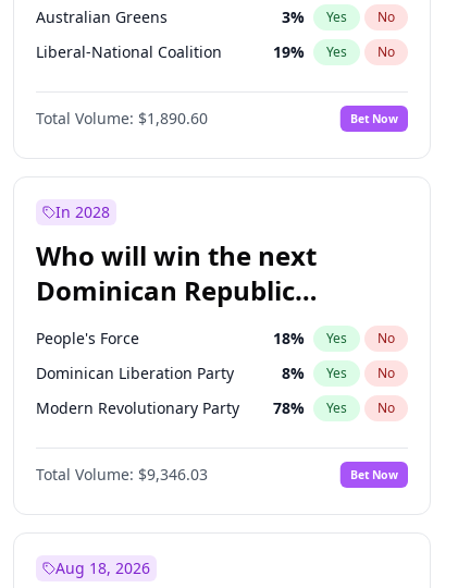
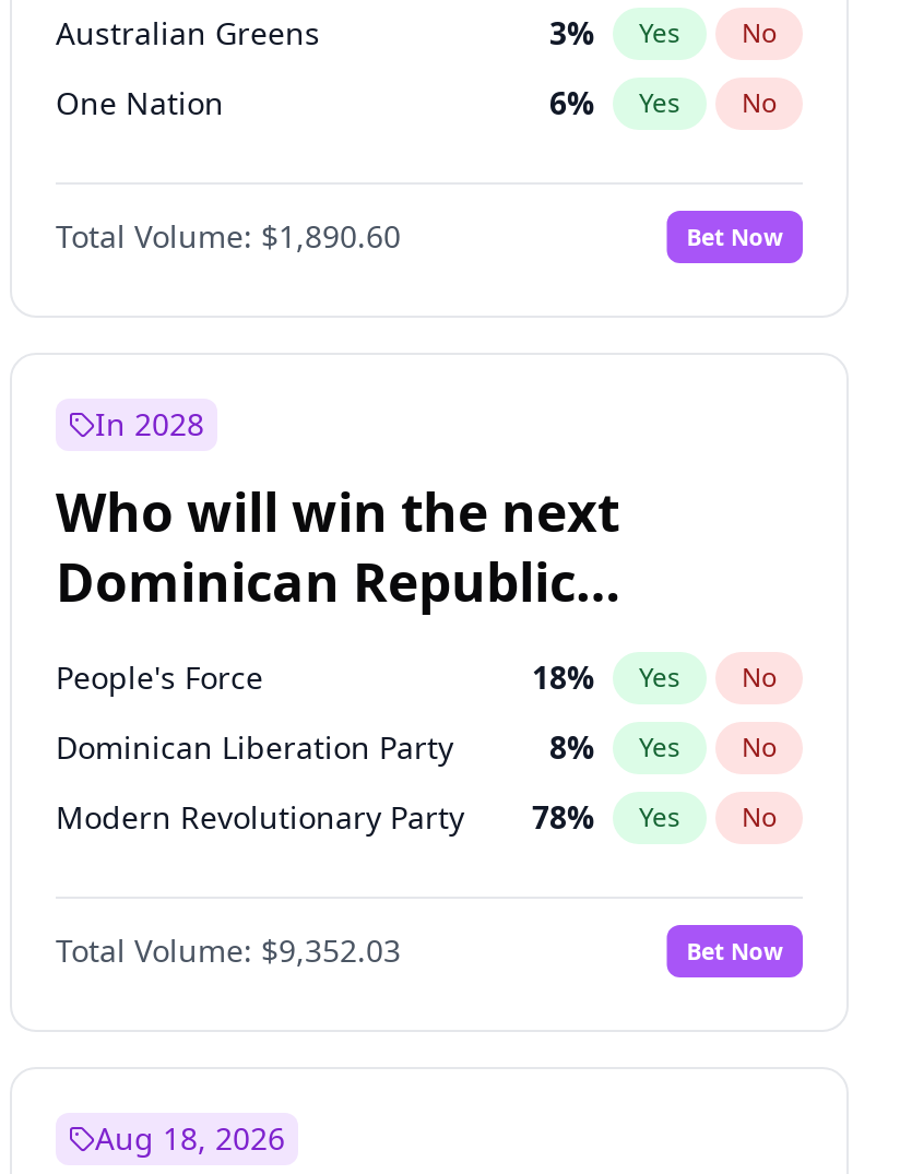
[36,41,305,62] Liberal-National Coalition | 19% -> [56,82,595,123] One Nation | 6%
[36,464,208,485] Total Volume: $9,346.03 -> [56,929,401,971] Total Volume: $9,352.03

